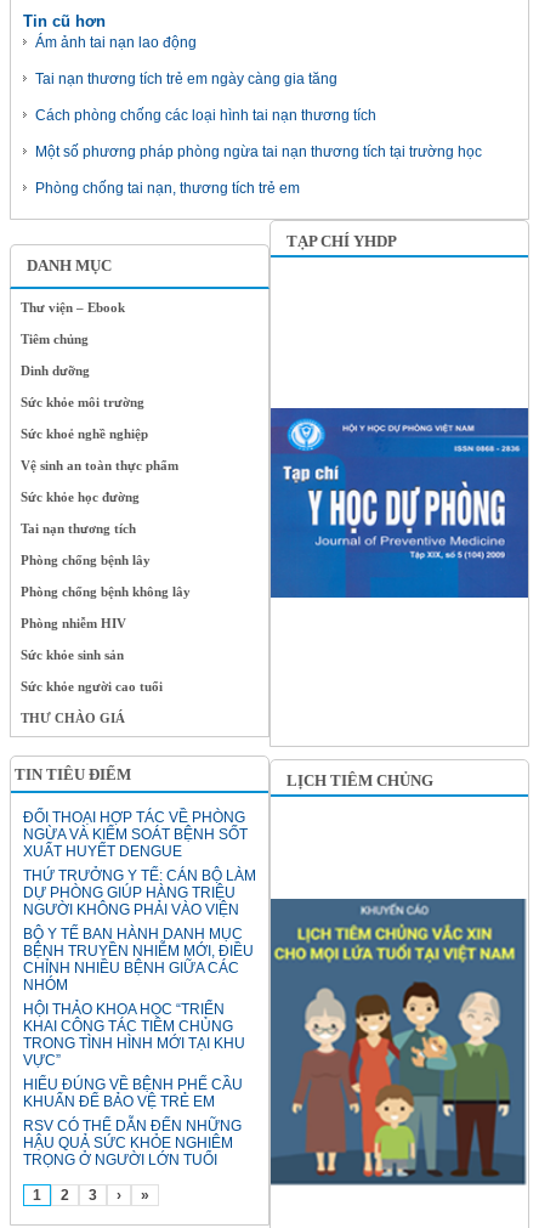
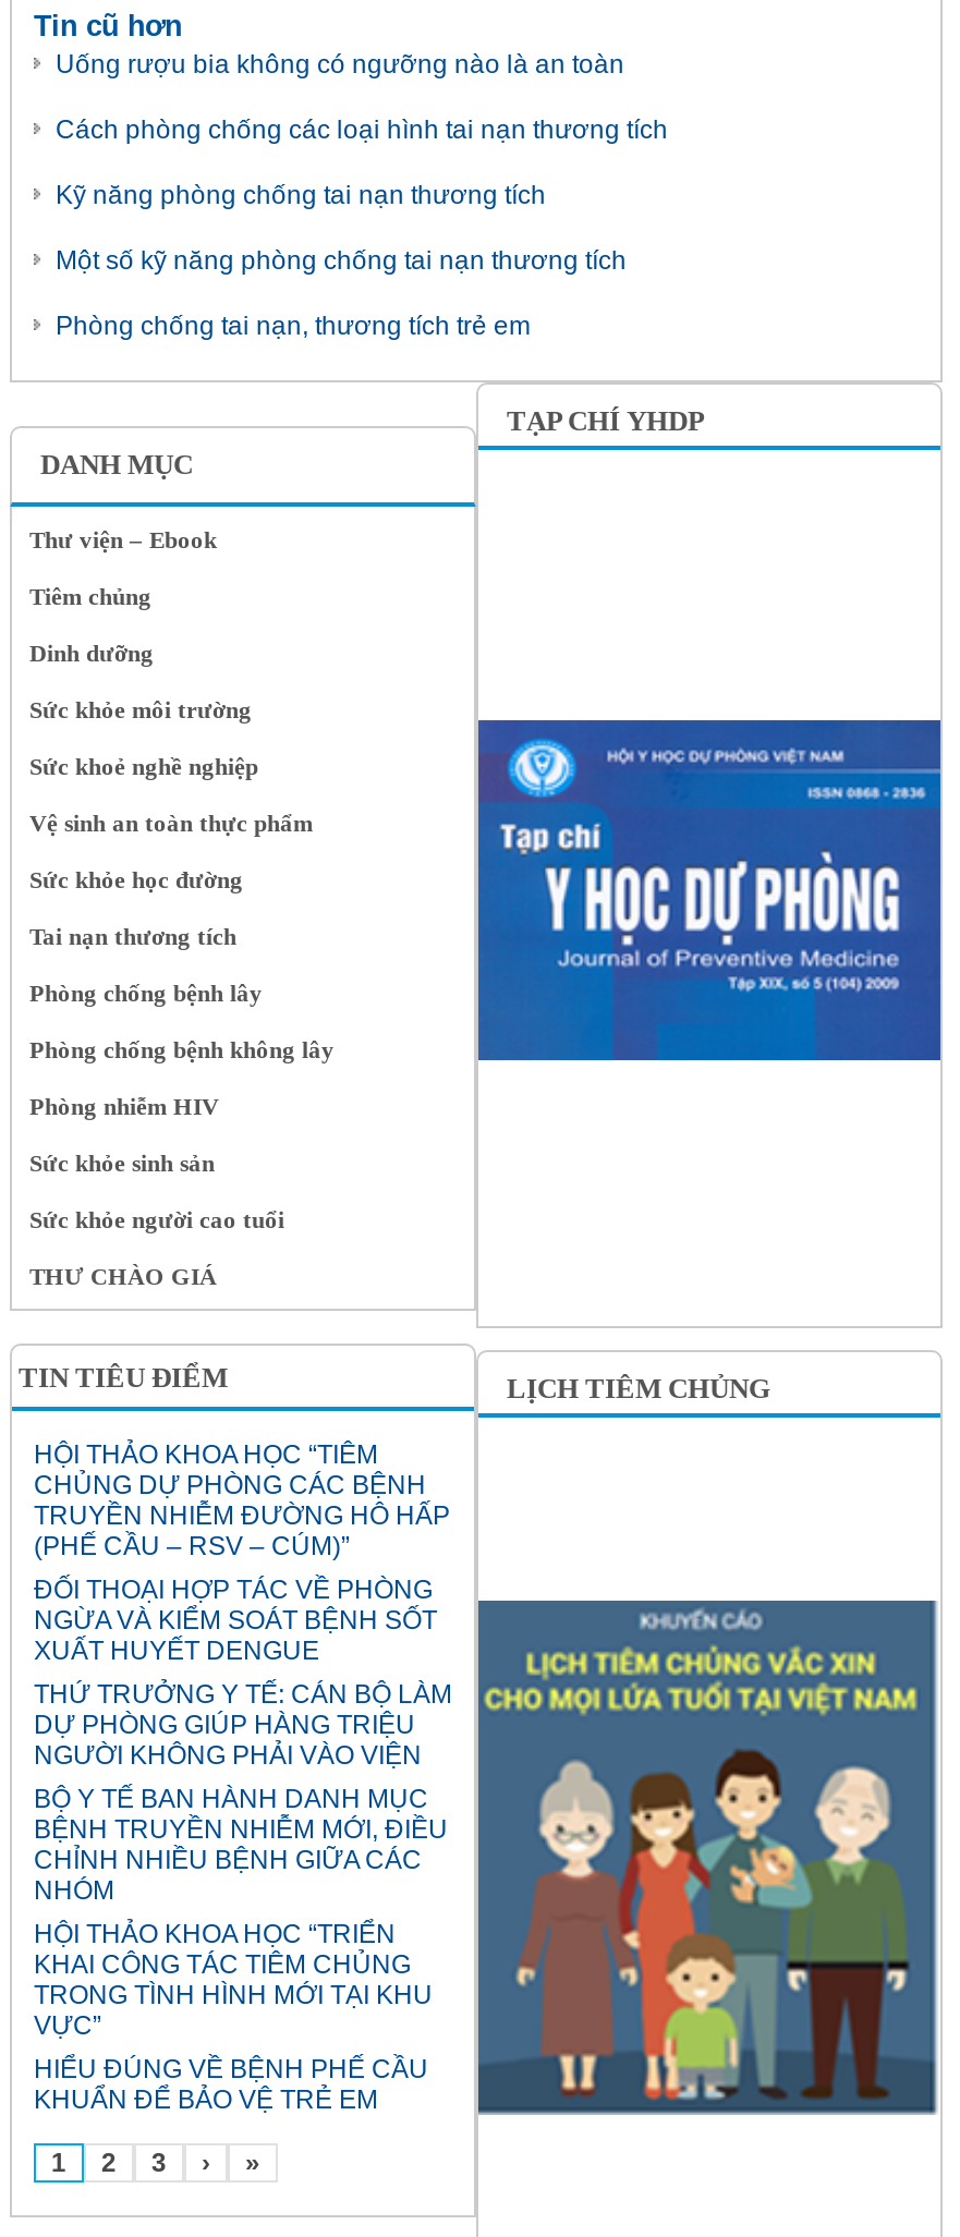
[35,34,337,87] Ám ảnh tai nạn lao động | Tai nạn thương tích trẻ em ngày càng gia tăng -> [56,49,624,79] Uống rượu bia không có ngưỡng nào là an toàn
moved [35,107,376,124] -> [56,114,668,144]: Cách phòng chống các loại hình tai nạn thương tích
[35,143,482,160] Một số phương pháp phòng ngừa tai nạn thương tích tại trường học -> [56,179,627,275] Kỹ năng phòng chống tai nạn thương tích | Một số kỹ năng phòng chống tai nạn thương tích
none -> [34,1439,450,1561] HỘI THẢO KHOA HỌC “TIÊM | CHỦNG DỰ PHÒNG CÁC BỆNH | TRUYỀN NHIỄM ĐƯỜNG HÔ HẤP | (PHẾ CẦU – RSV – CÚM)”
moved [23,809,256,1110] -> [34,1574,452,2115]: ĐỐI THOẠI HỢP TÁC VỀ PHÒNG | NGỪA VÀ KIỂM SOÁT BỆNH SỐT | XUẤT HUYẾT DENGUE | ... | HIỂU ĐÚNG VỀ BỆNH PHẾ CẦU | KHUẨN ĐỂ BẢO VỆ TRẺ EM
[269,854,527,1187] [image] -> [476,1598,938,2145] [image]
[23,1117,242,1168] RSV CÓ THỂ DẪN ĐẾN NHỮNG | HẬU QUẢ SỨC KHỎE NGHIÊM | TRỌNG Ở NGƯỜI LỚN TUỔI -> none

